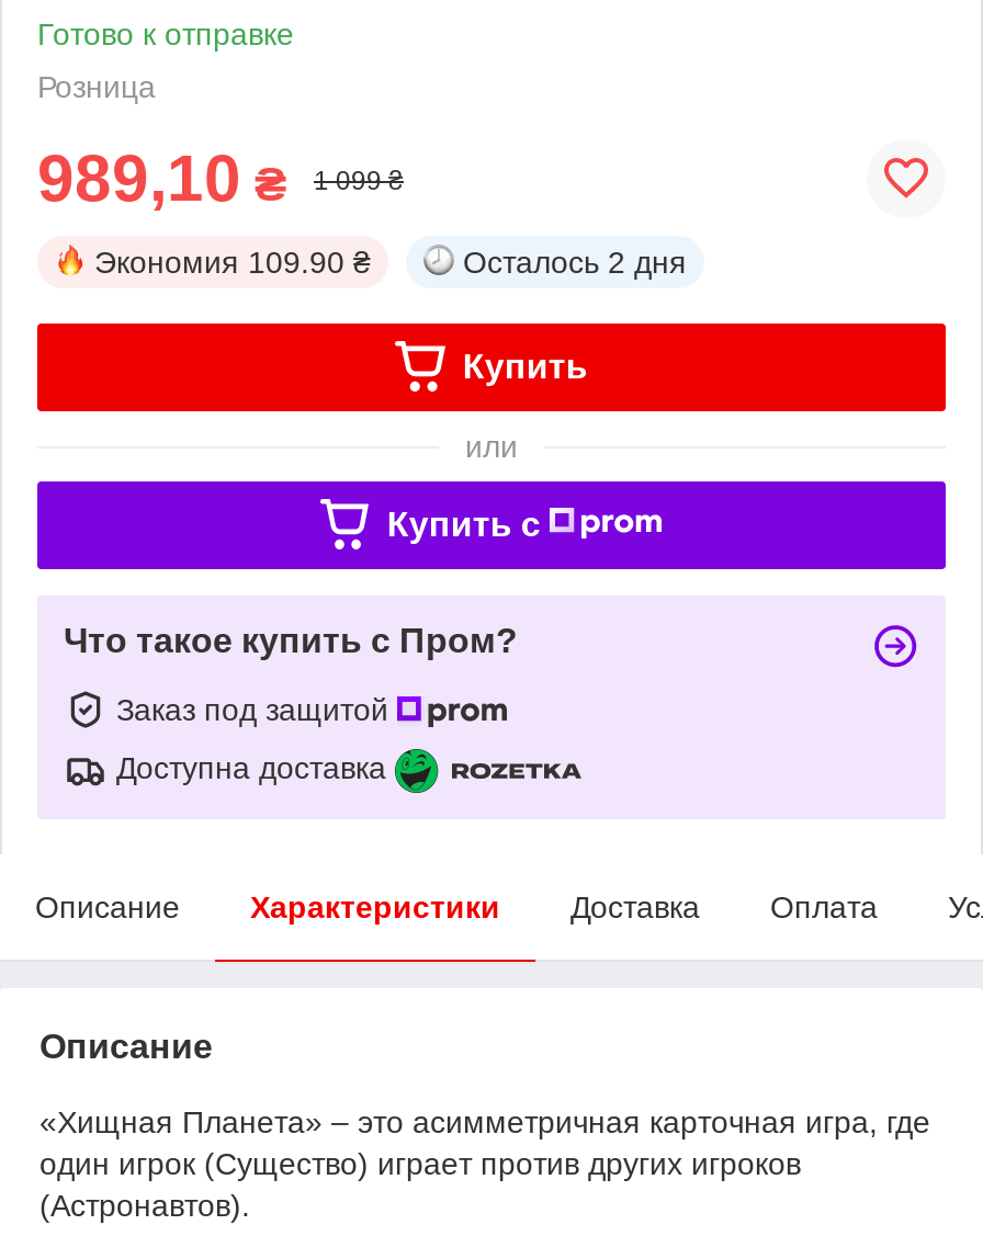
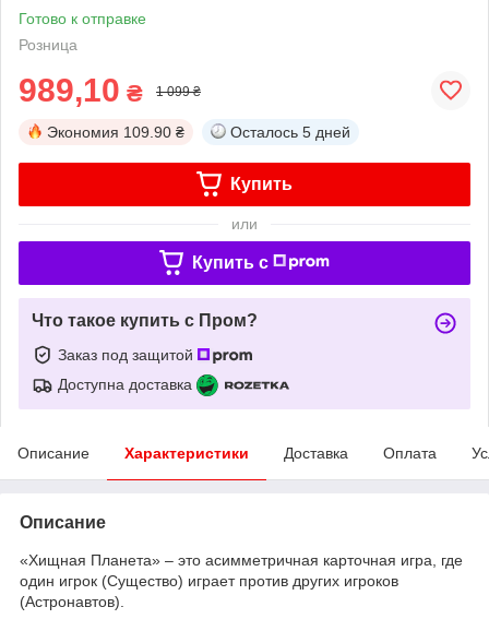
[463,244,687,279] Осталось 2 дня -> [230,123,350,141] Осталось 5 дней

